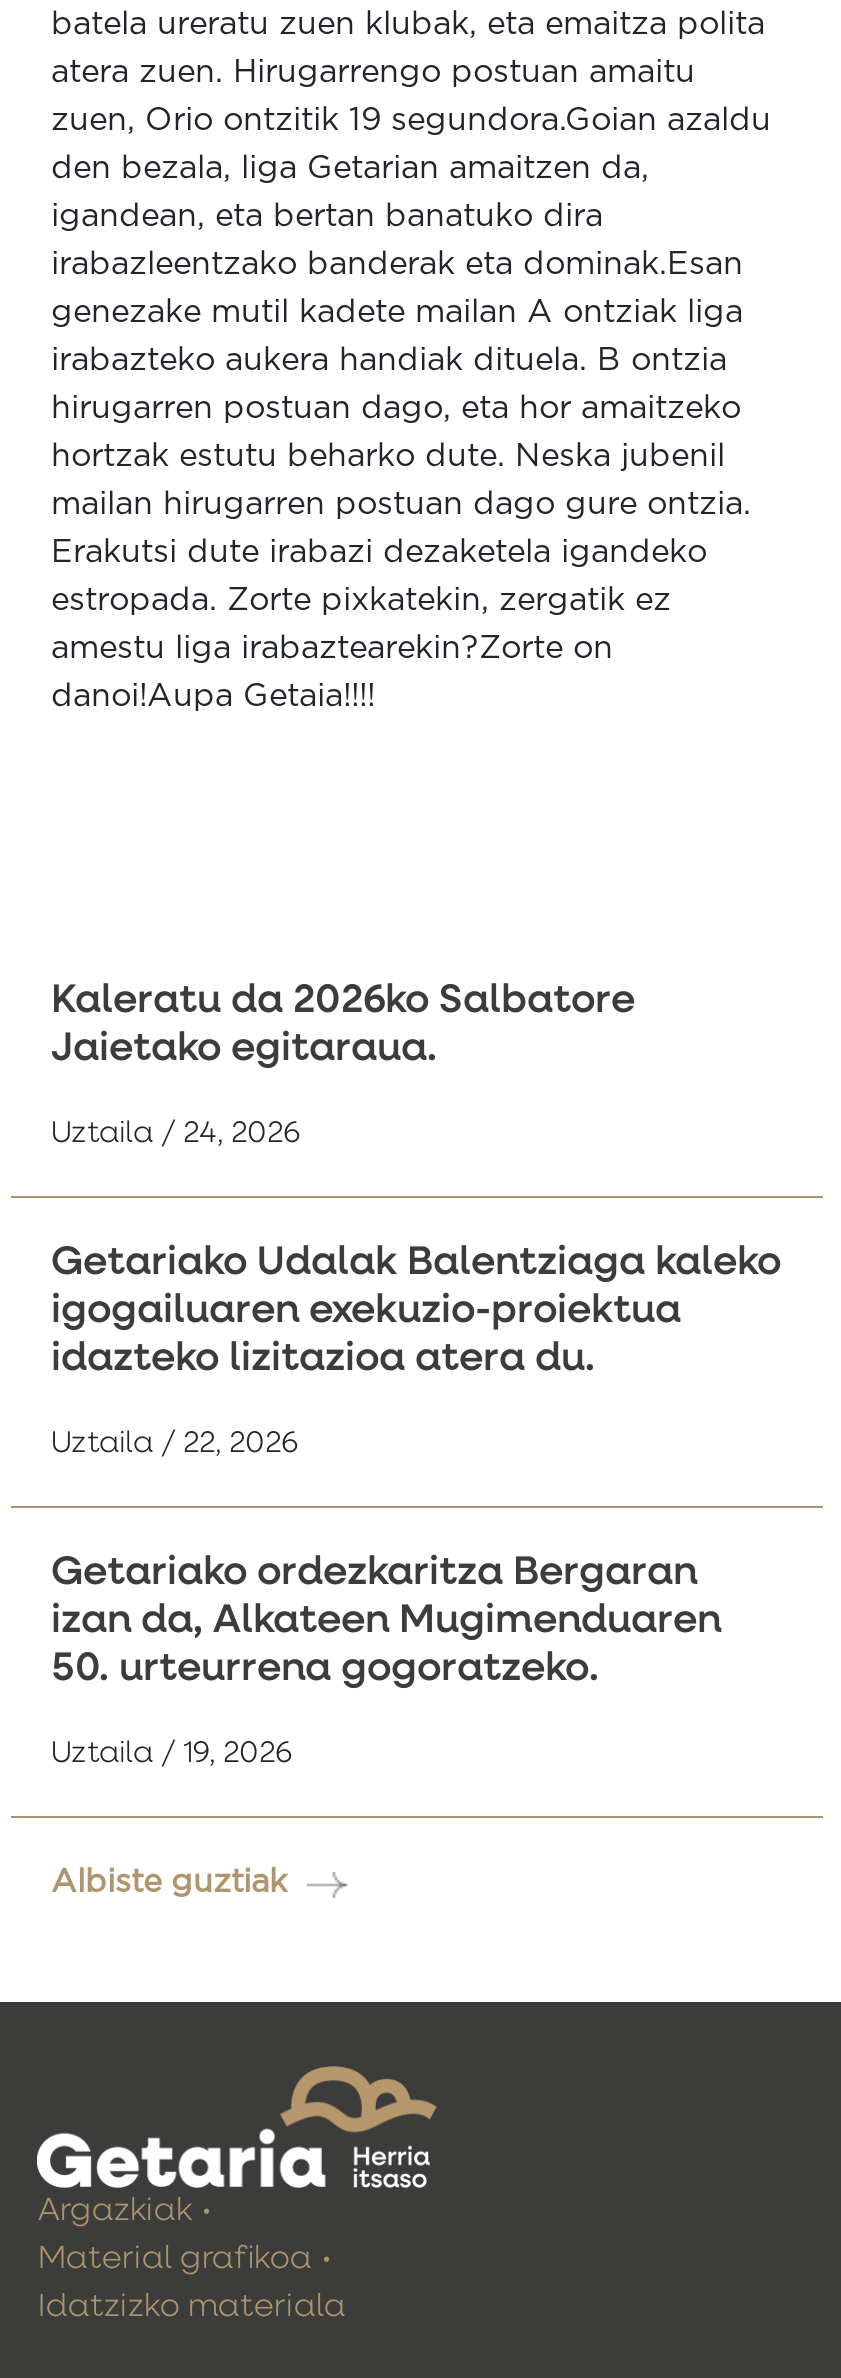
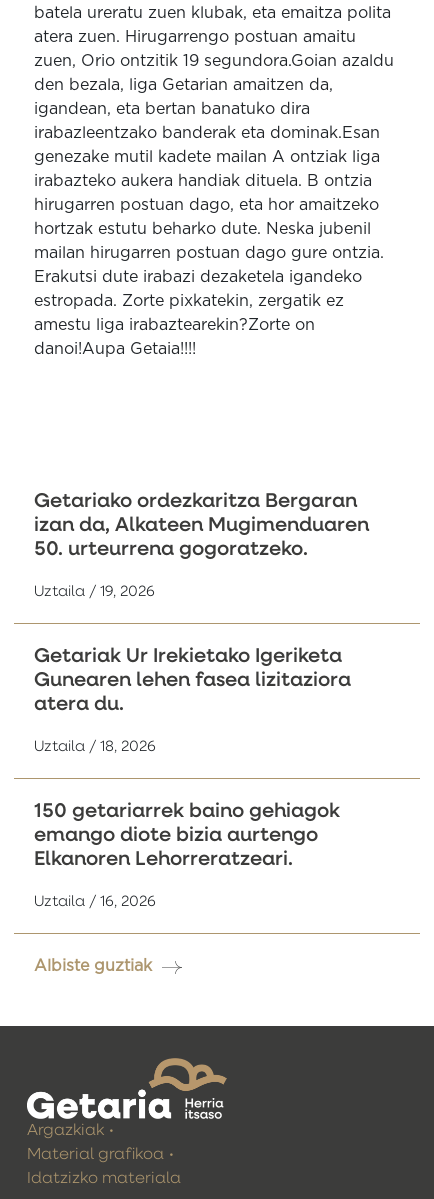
[51,981,781,1459] Kaleratu da 2026ko Salbatore | Jaietako egitaraua. | Uztaila / 24, 2026 | Getariako Udalak Balentziaga kaleko | igogailuaren exekuzio-proiektua | idazteko lizitazioa atera du. | Uztaila / 22, 2026 -> none
moved [51,1553,721,1769] -> [34,491,369,599]: Getariako ordezkaritza Bergaran | izan da, Alkateen Mugimenduaren | 50. urteurrena gogoratzeko. | Uztaila / 19, 2026
none -> [34,646,351,909] Getariak Ur Irekietako Igeriketa | Gunearen lehen fasea lizitaziora | atera du. | Uztaila / 18, 2026 | 150 getariarrek baino gehiagok | emango diote bizia aurtengo | Elkanoren Lehorreratzeari. | Uztaila / 16, 2026

